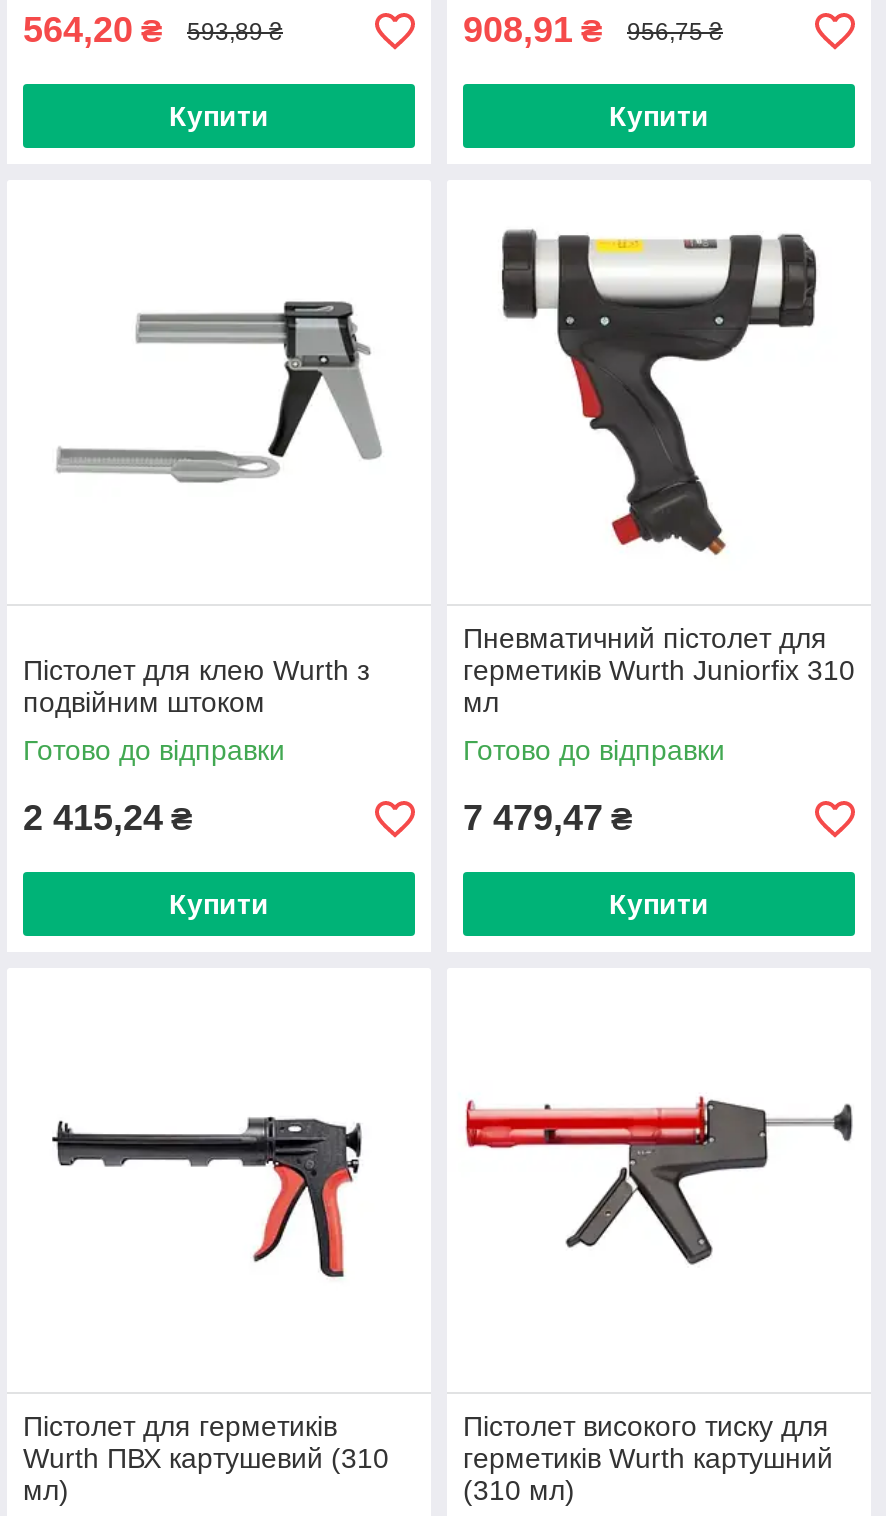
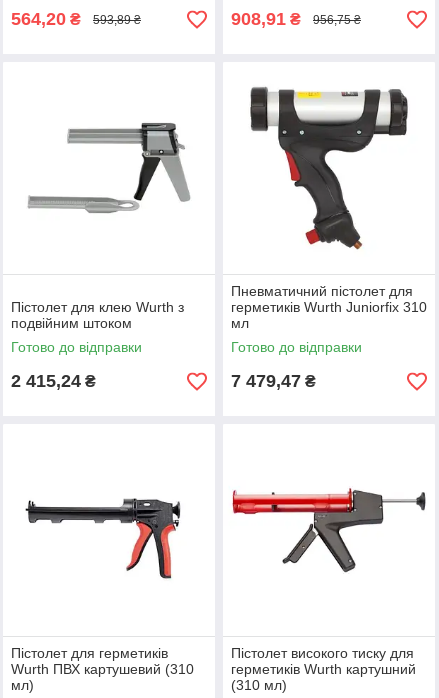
[169,100,269,132] Купити -> none
[609,100,709,132] Купити -> none
[169,888,269,920] Купити -> none
[609,888,709,920] Купити -> none

